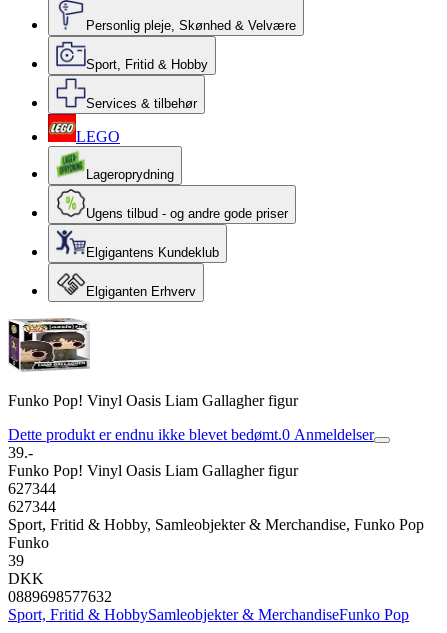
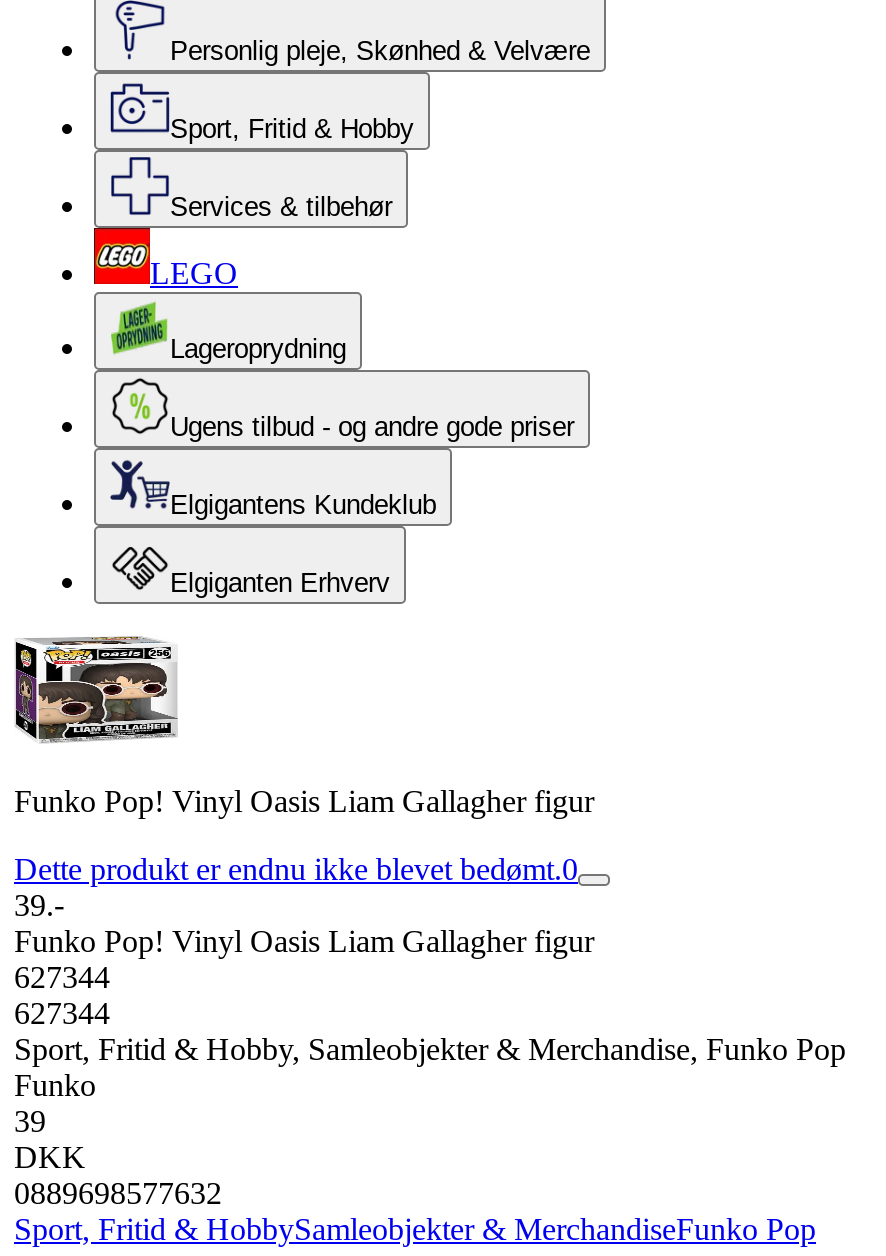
[8,426,374,443] Dette produkt er endnu ikke blevet bedømt.0 Anmeldelser -> [14,852,578,886] Dette produkt er endnu ikke blevet bedømt.0

